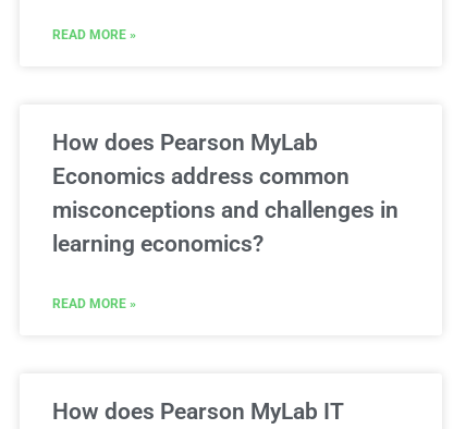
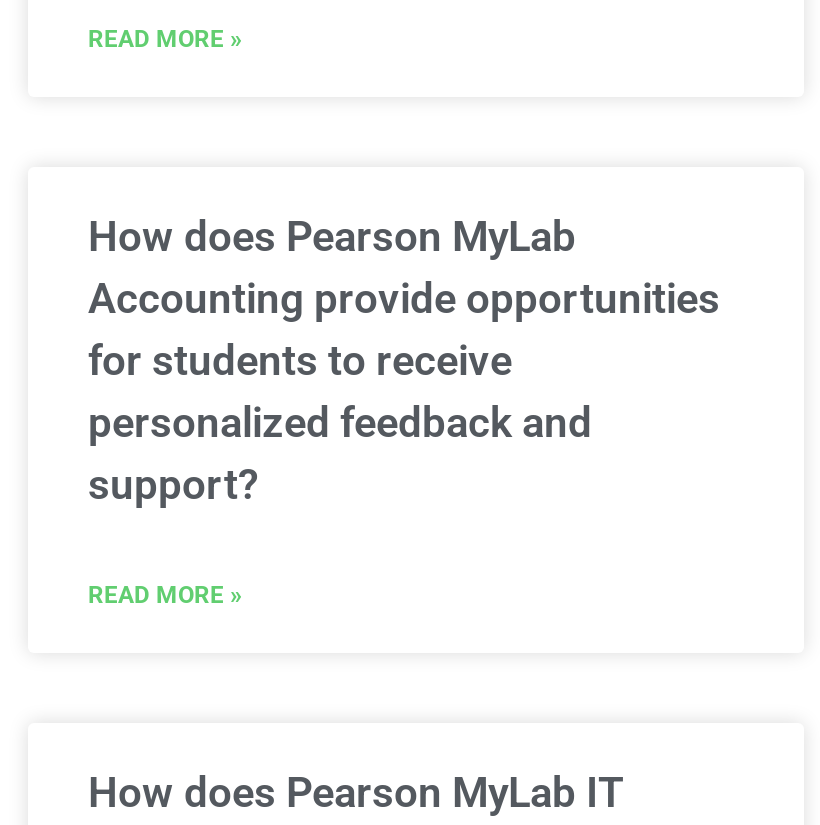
[52,163,398,257] Economics address common | misconceptions and challenges in | learning economics? -> [88,274,720,508] Accounting provide opportunities | for students to receive | personalized feedback and | support?

